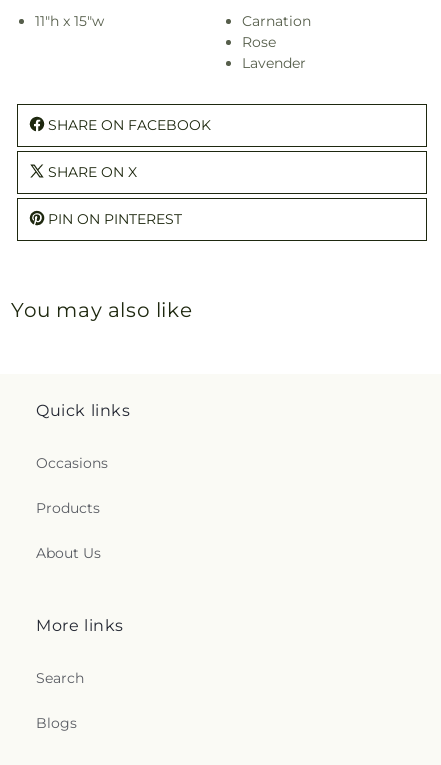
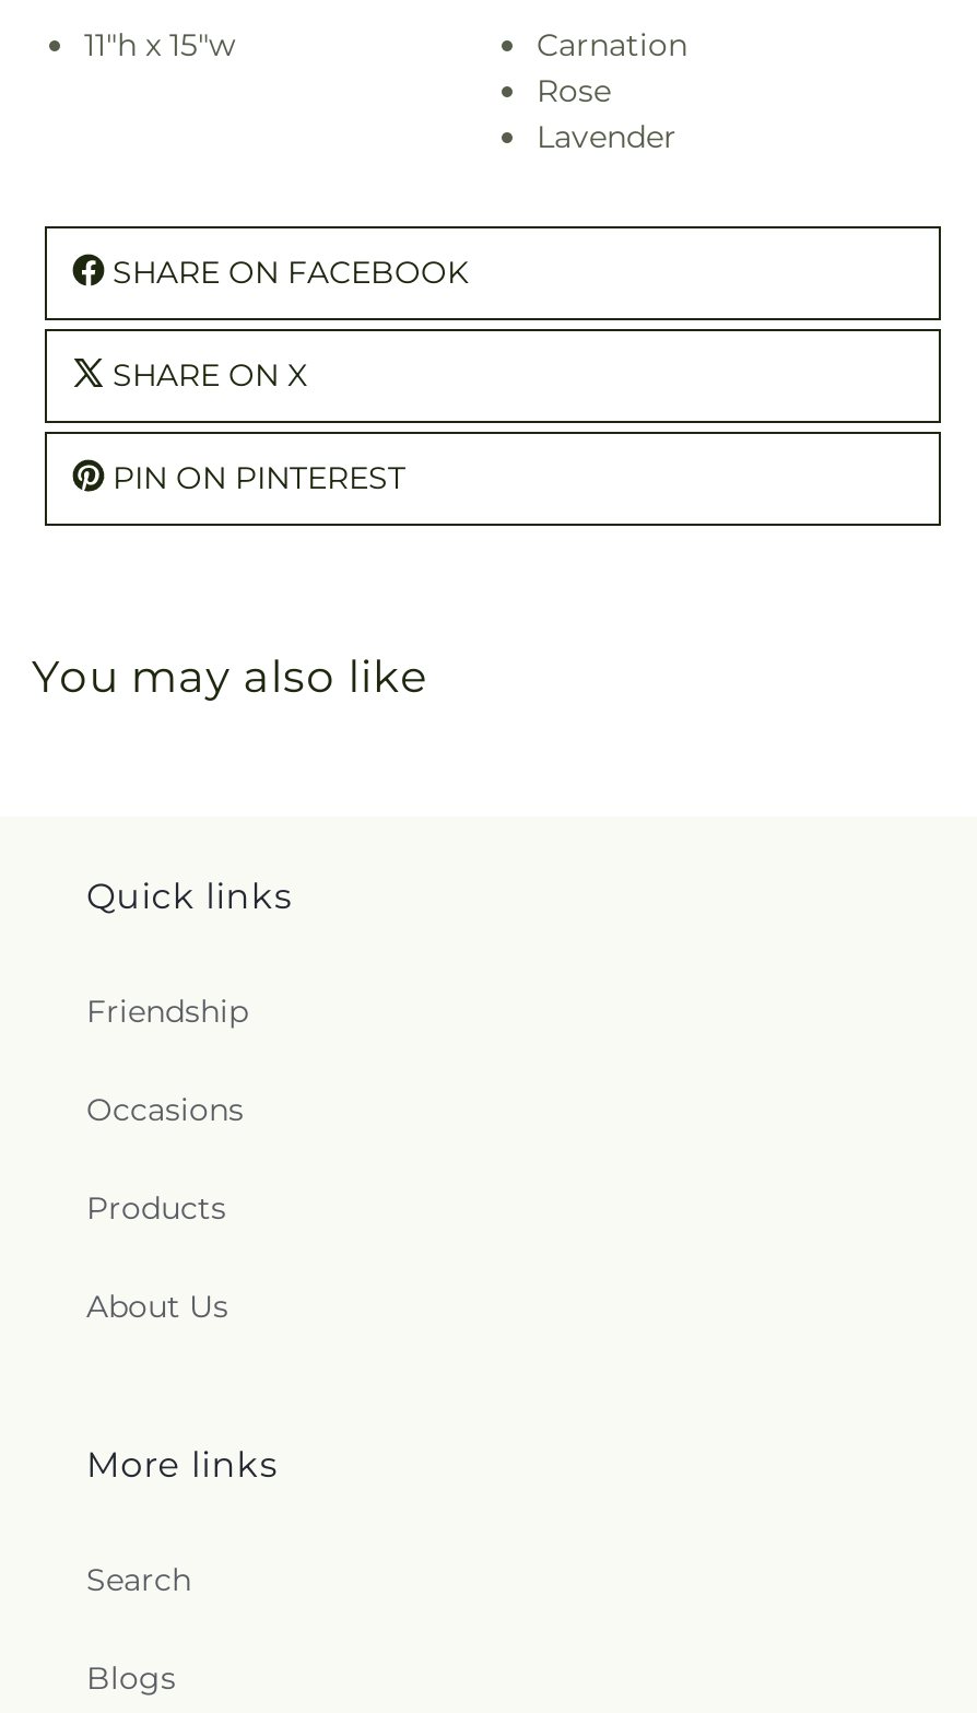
none -> [86,992,248,1031] Friendship

